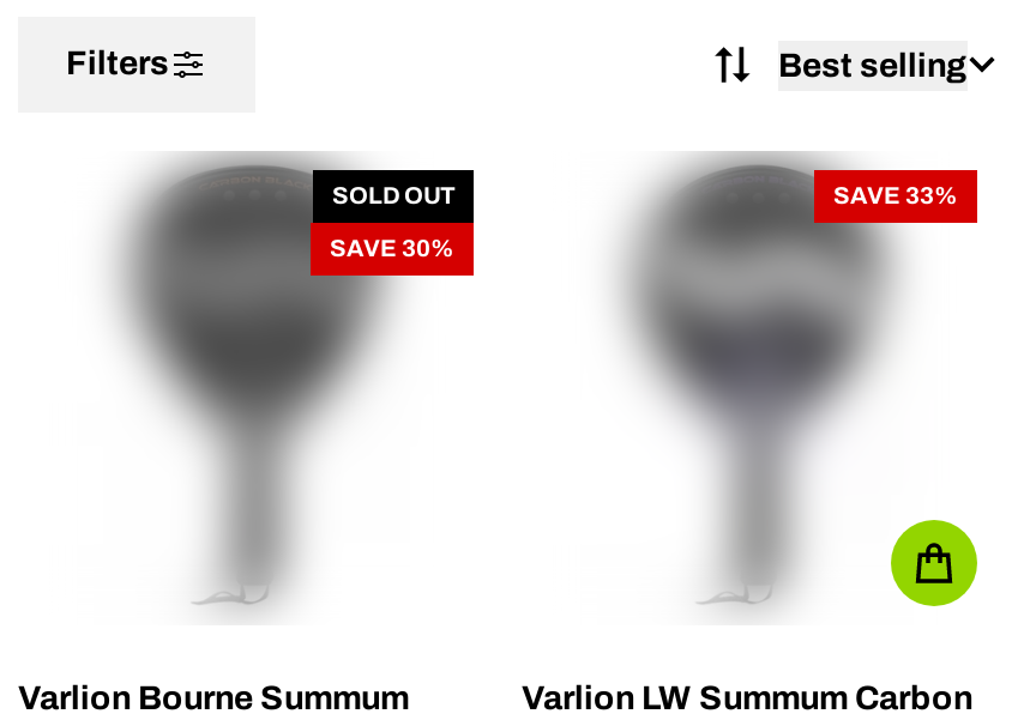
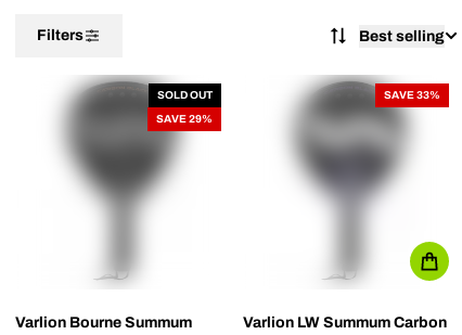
[330,235,454,261] SAVE 30% -> [156,113,213,125] SAVE 29%

